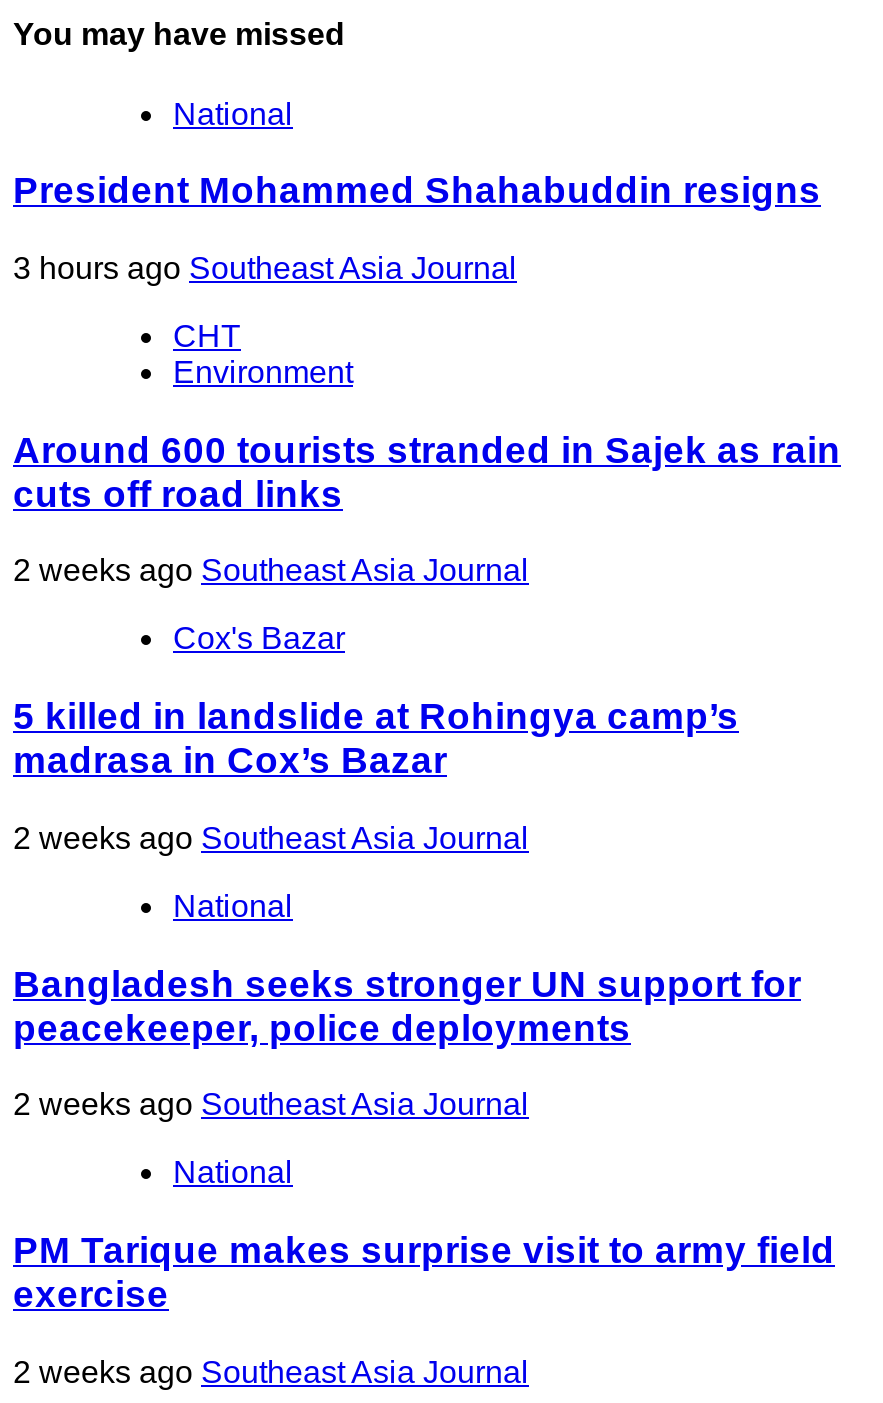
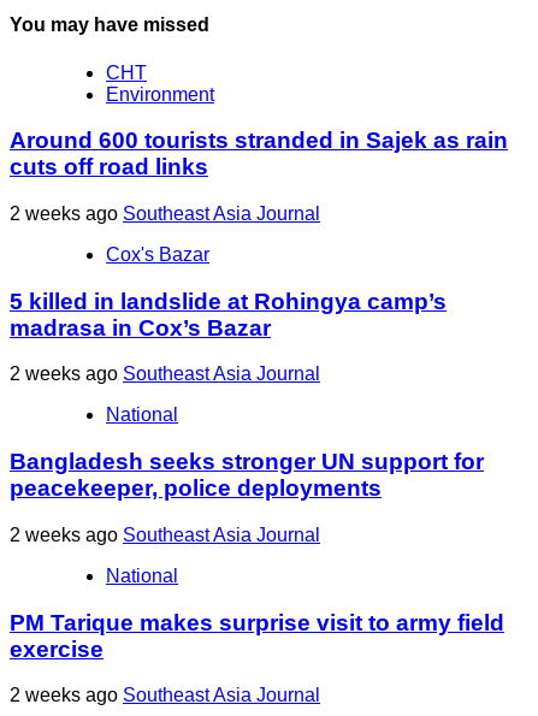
[13,96,821,285] National | President Mohammed Shahabuddin resigns | 3 hours ago Southeast Asia Journal -> none

